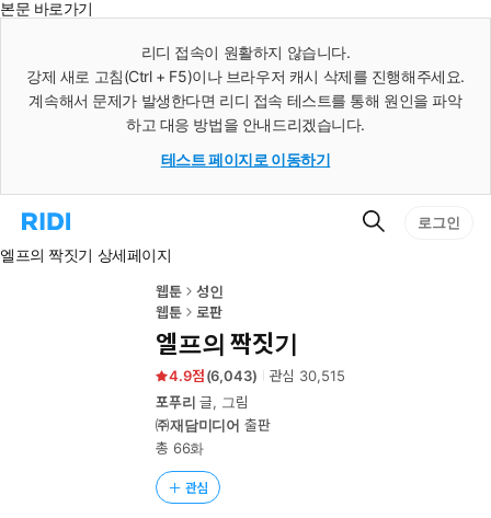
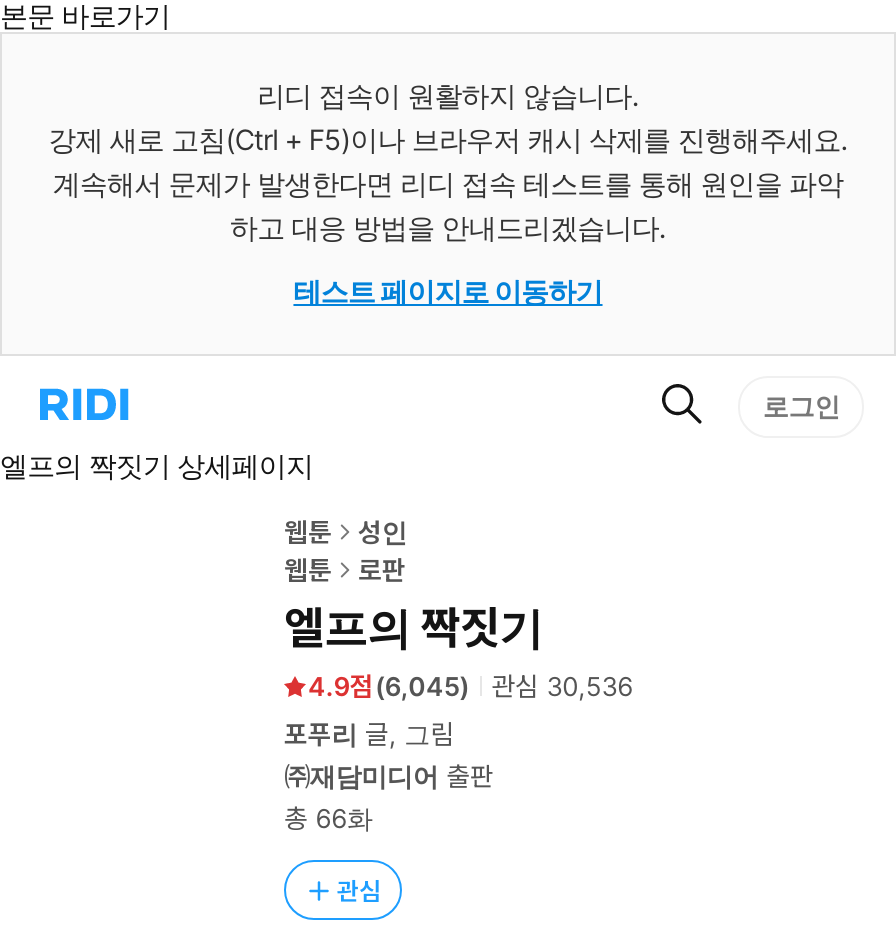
[205,367,257,384] (6,043) -> [375,670,469,702] (6,045)
[269,367,345,384] 관심 30,515 -> [491,670,633,702] 관심 30,536

